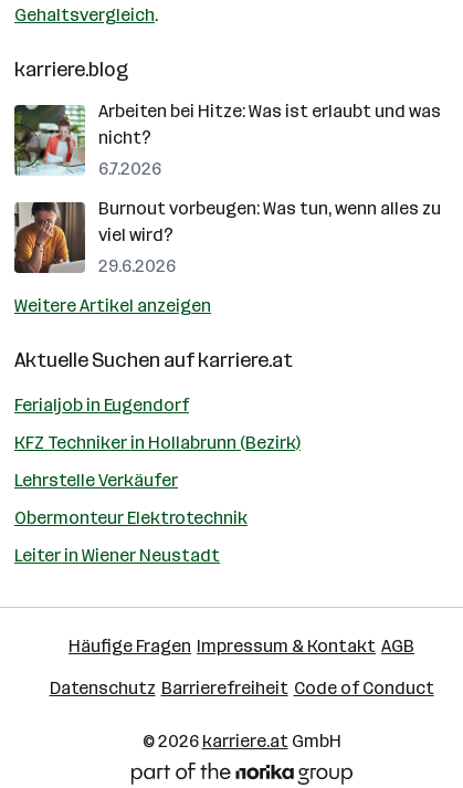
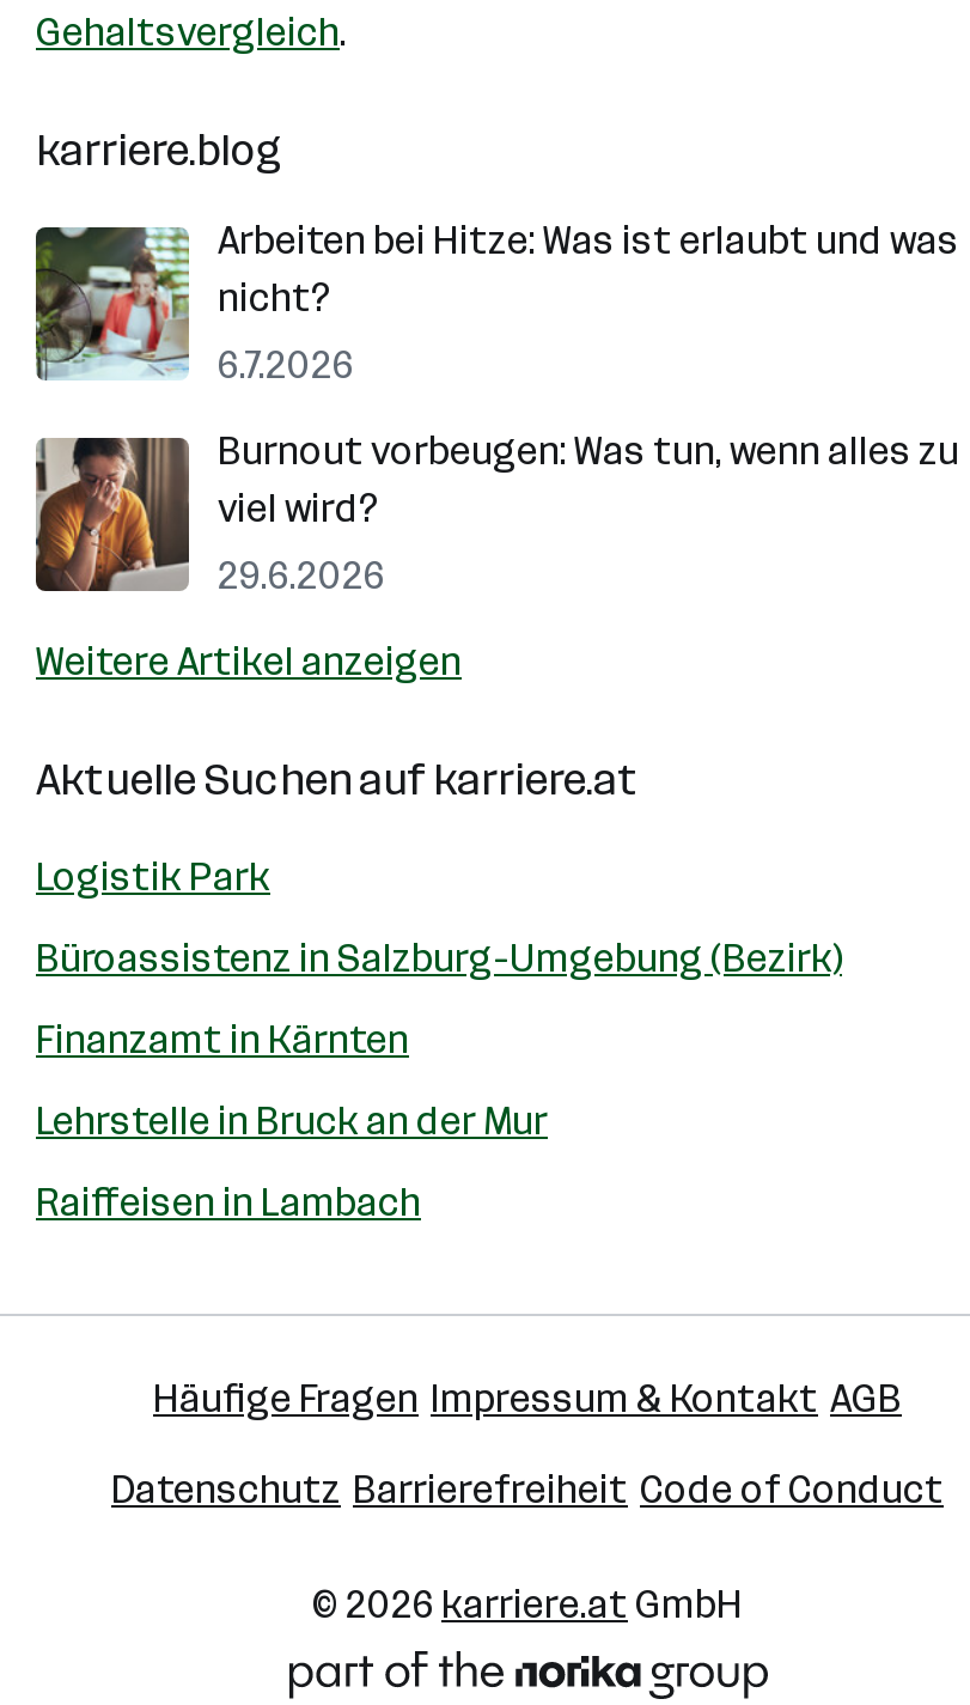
[14,395,189,416] Ferialjob in Eugendorf -> [36,854,270,900] Logistik Park
[14,432,301,453] KFZ Techniker in Hollabrunn (Bezirk) -> [36,936,842,981] Büroassistenz in Salzburg-Umgebung (Bezirk)
[14,470,178,491] Lehrstelle Verkäufer -> [36,1017,409,1062] Finanzamt in Kärnten
[14,507,248,528] Obermonteur Elektrotechnik -> [36,1098,548,1144] Lehrstelle in Bruck an der Mur
[14,545,220,566] Leiter in Wiener Neustadt -> [36,1180,421,1225] Raiffeisen in Lambach

